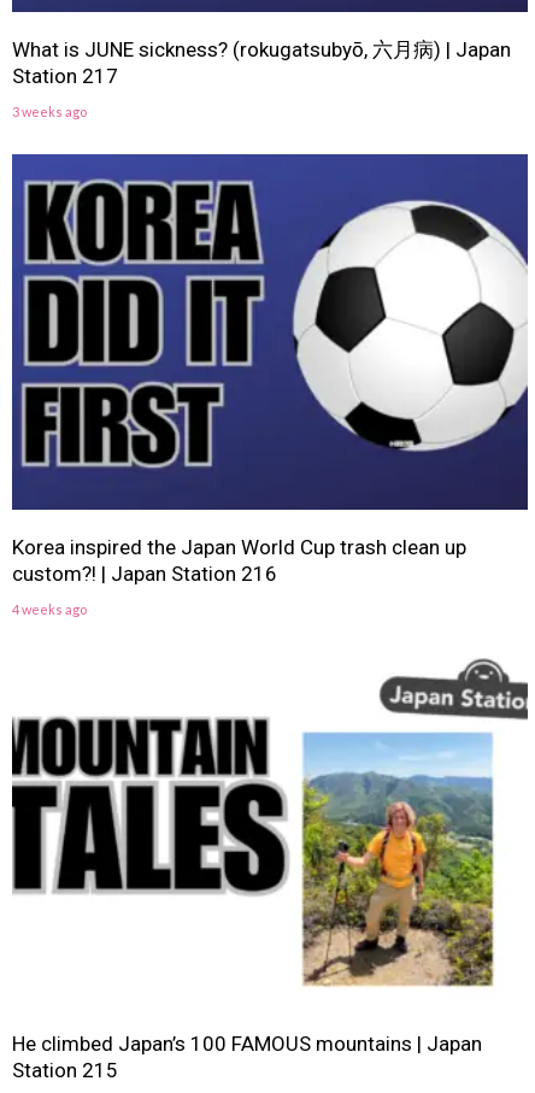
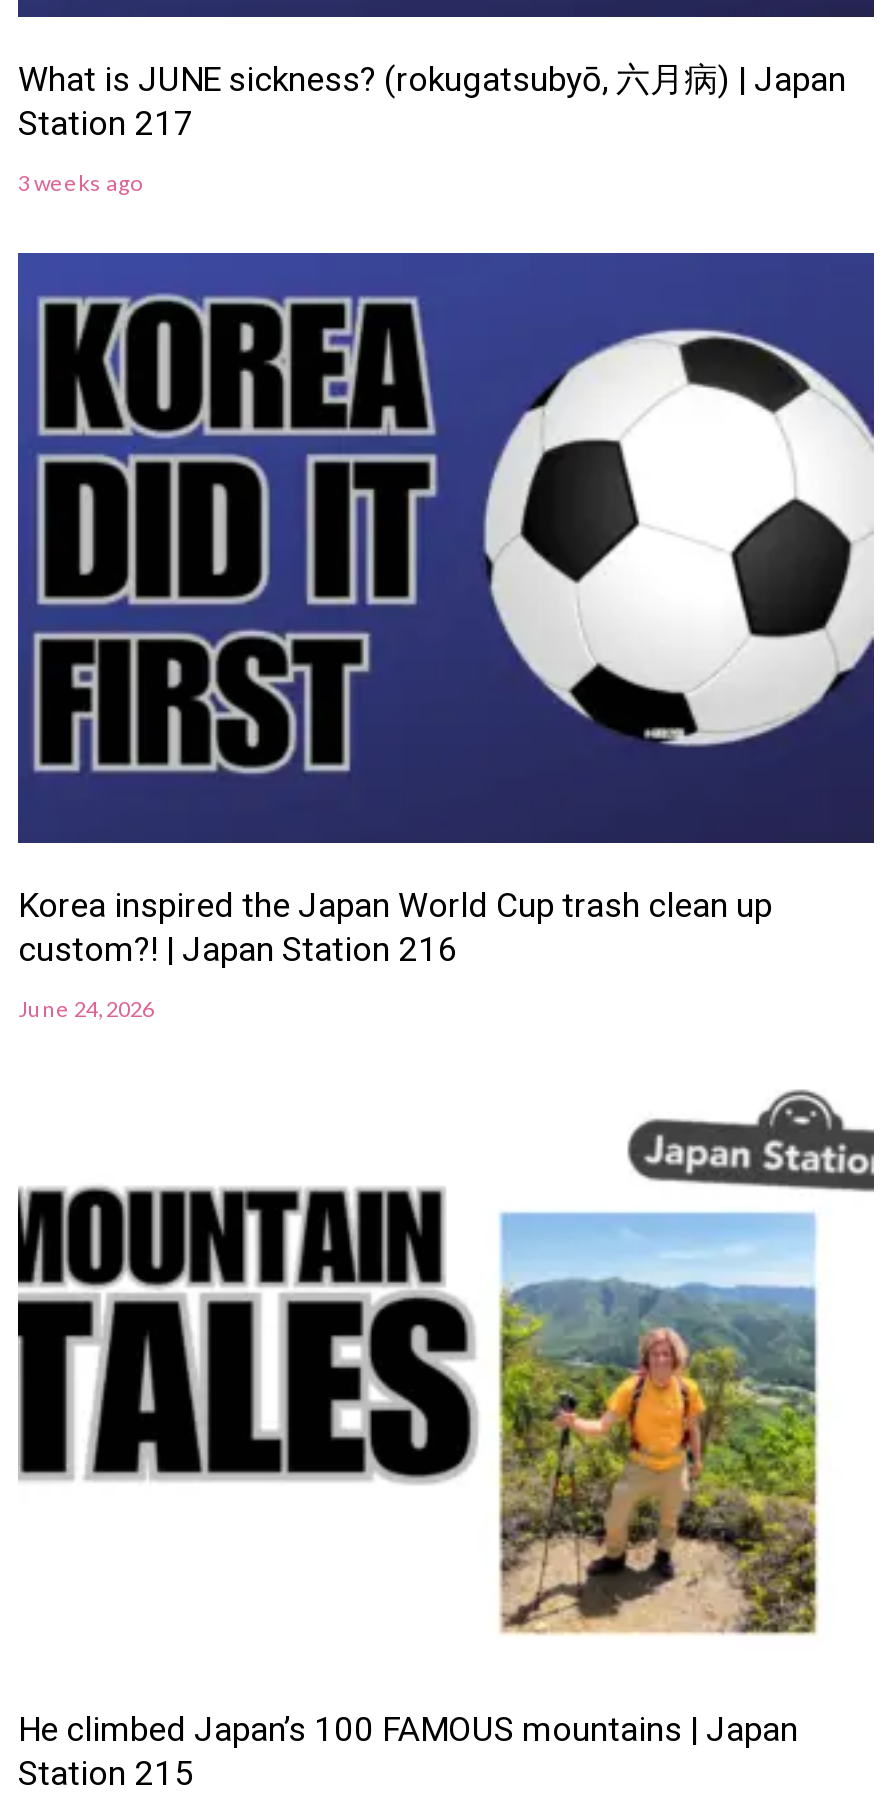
[12,601,87,617] 4 weeks ago -> [18,994,154,1020] June 24, 2026

